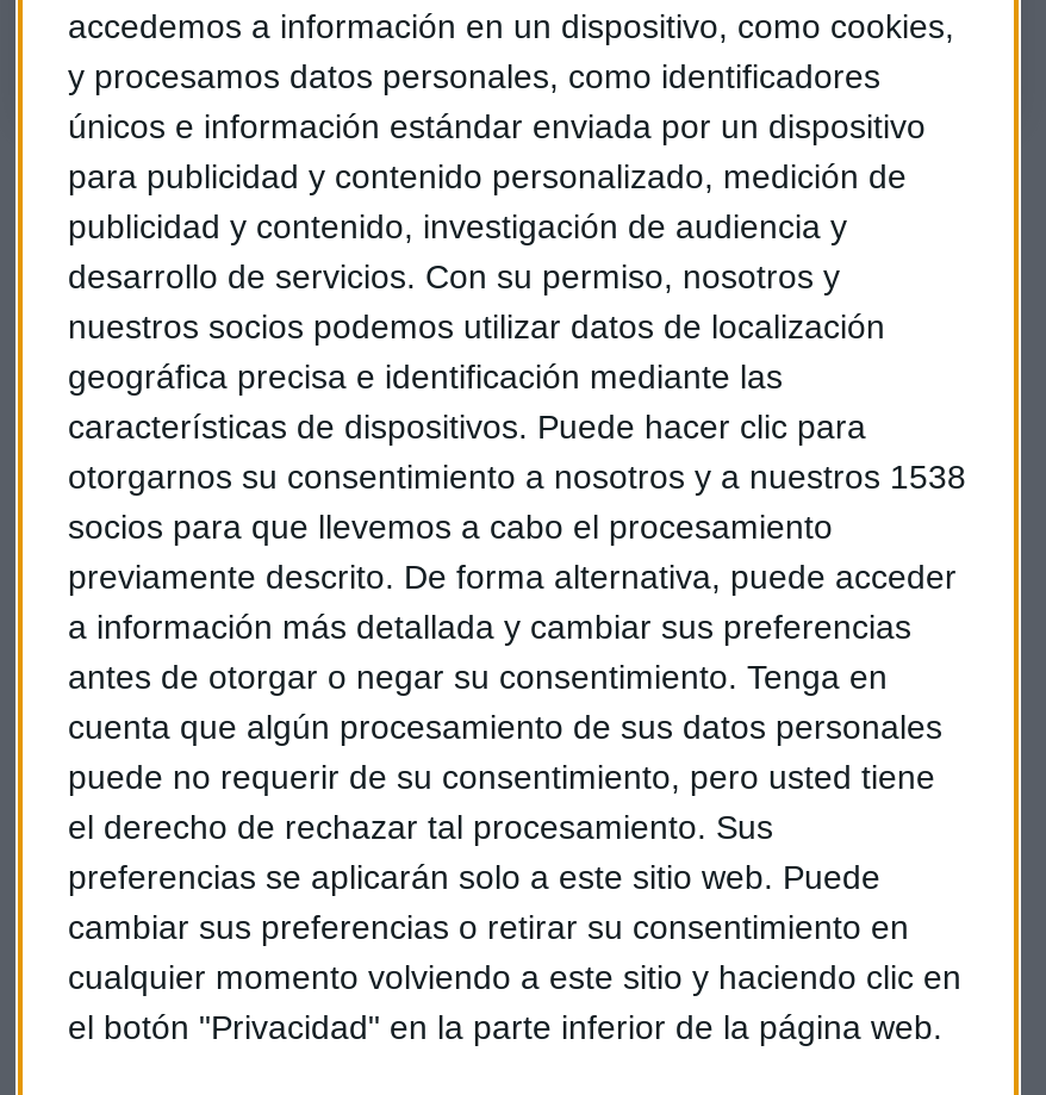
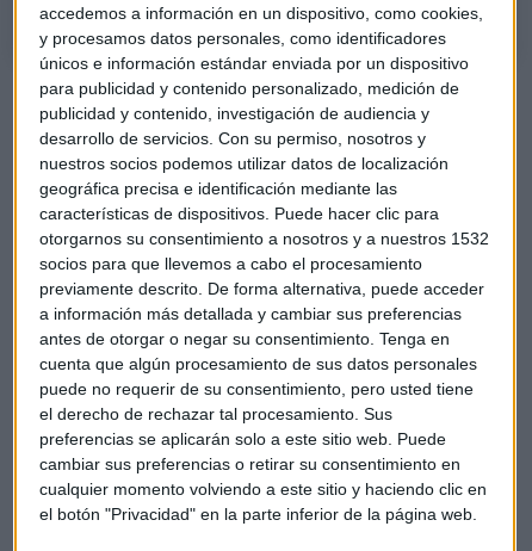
[68,458,966,496] otorgarnos su consentimiento a nosotros y a nuestros 1538 -> [39,229,489,248] otorgarnos su consentimiento a nosotros y a nuestros 1532

